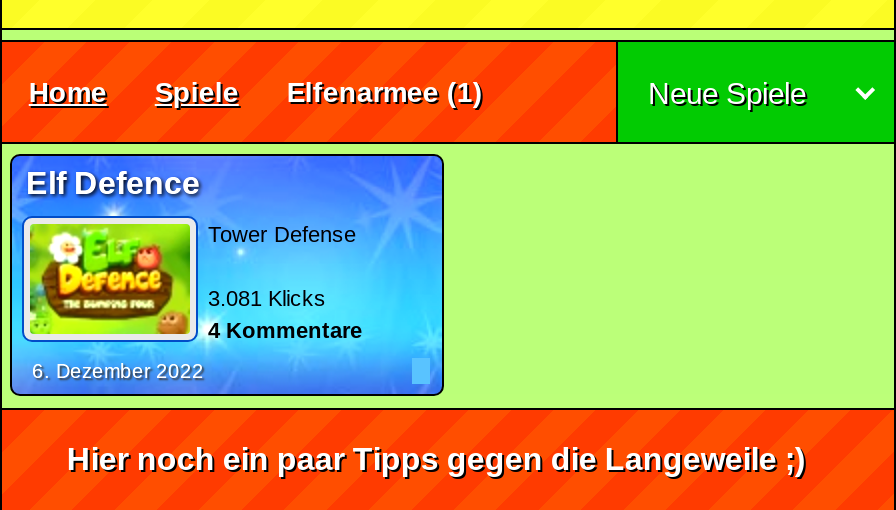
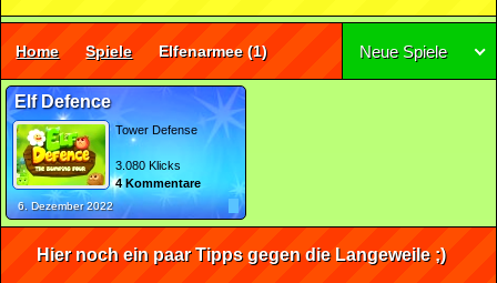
[208,286,326,310] 3.081 Klicks -> [115,159,181,172] 3.080 Klicks

